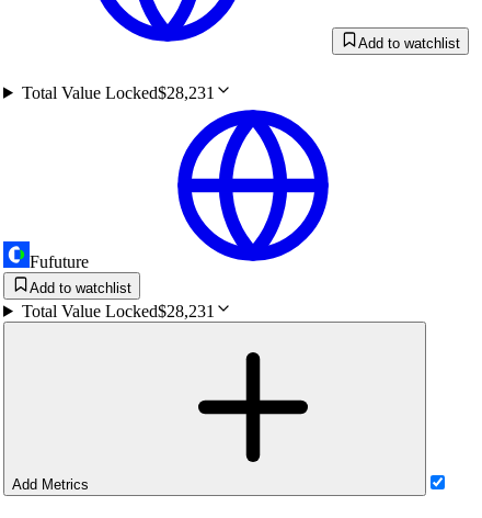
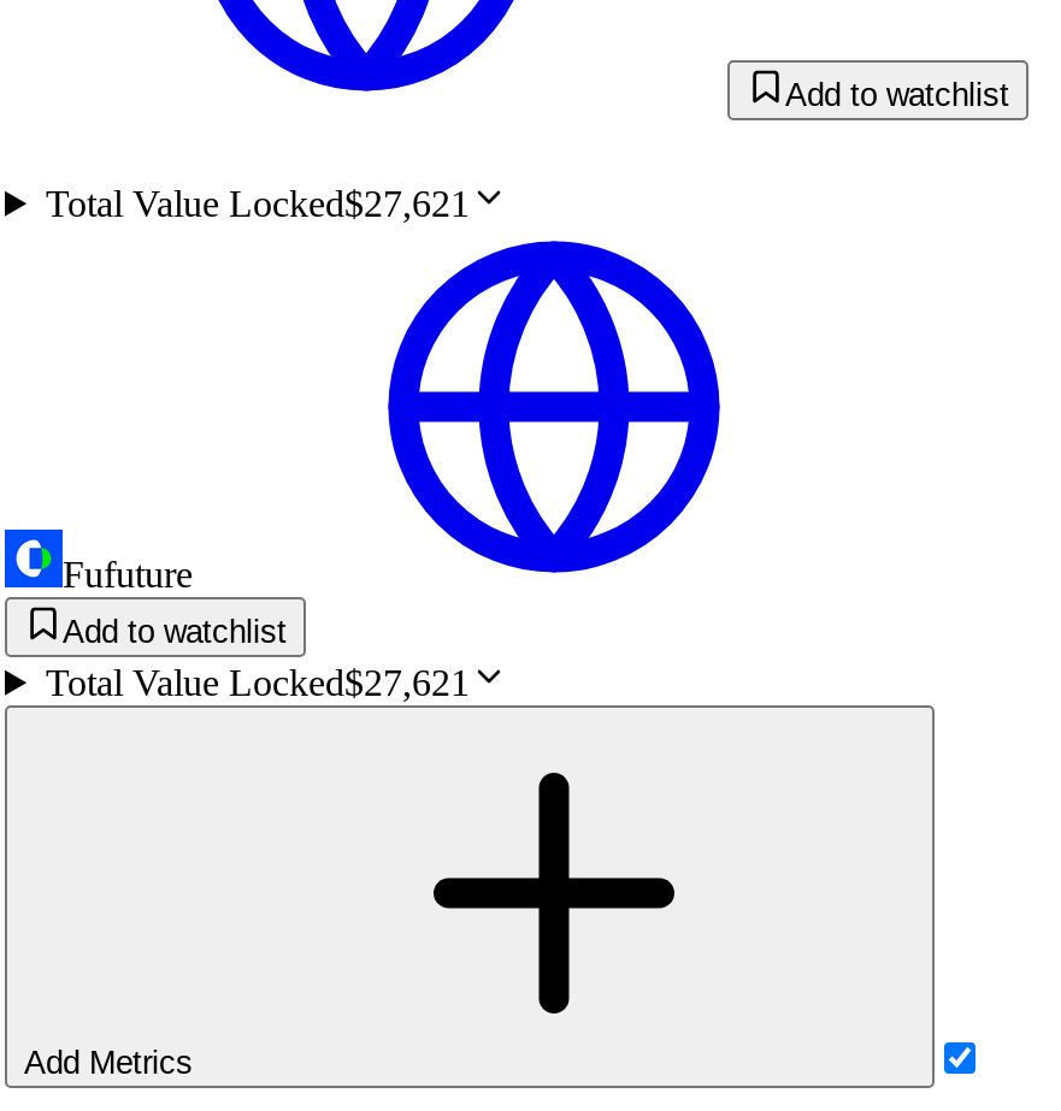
[22,83,215,102] Total Value Locked$28,231 -> [46,183,469,224] Total Value Locked$27,621
[22,302,215,320] Total Value Locked$28,231 -> [46,662,469,703] Total Value Locked$27,621

